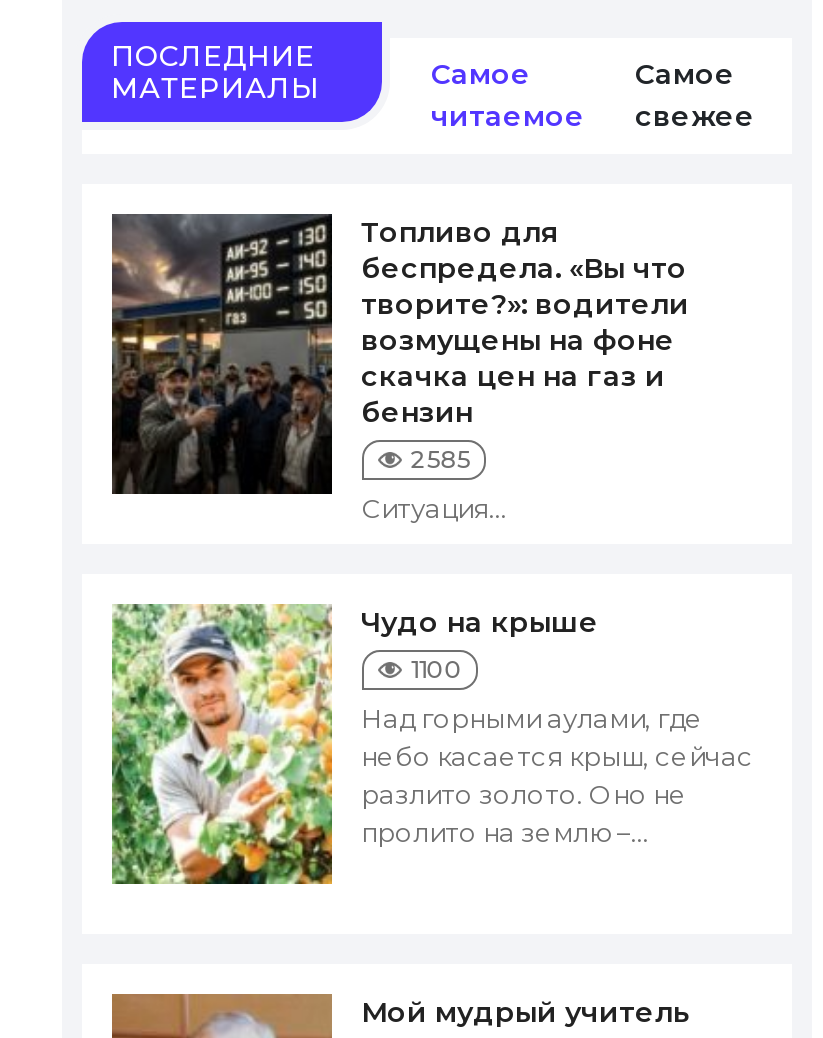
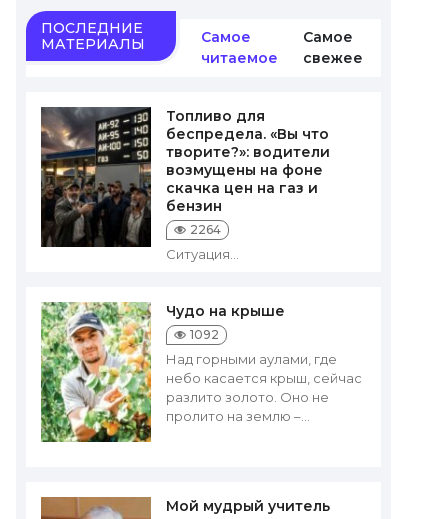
[410,444,470,474] 2585 -> [190,222,221,237] 2264
[410,654,462,684] 1100 -> [190,327,219,342] 1092

